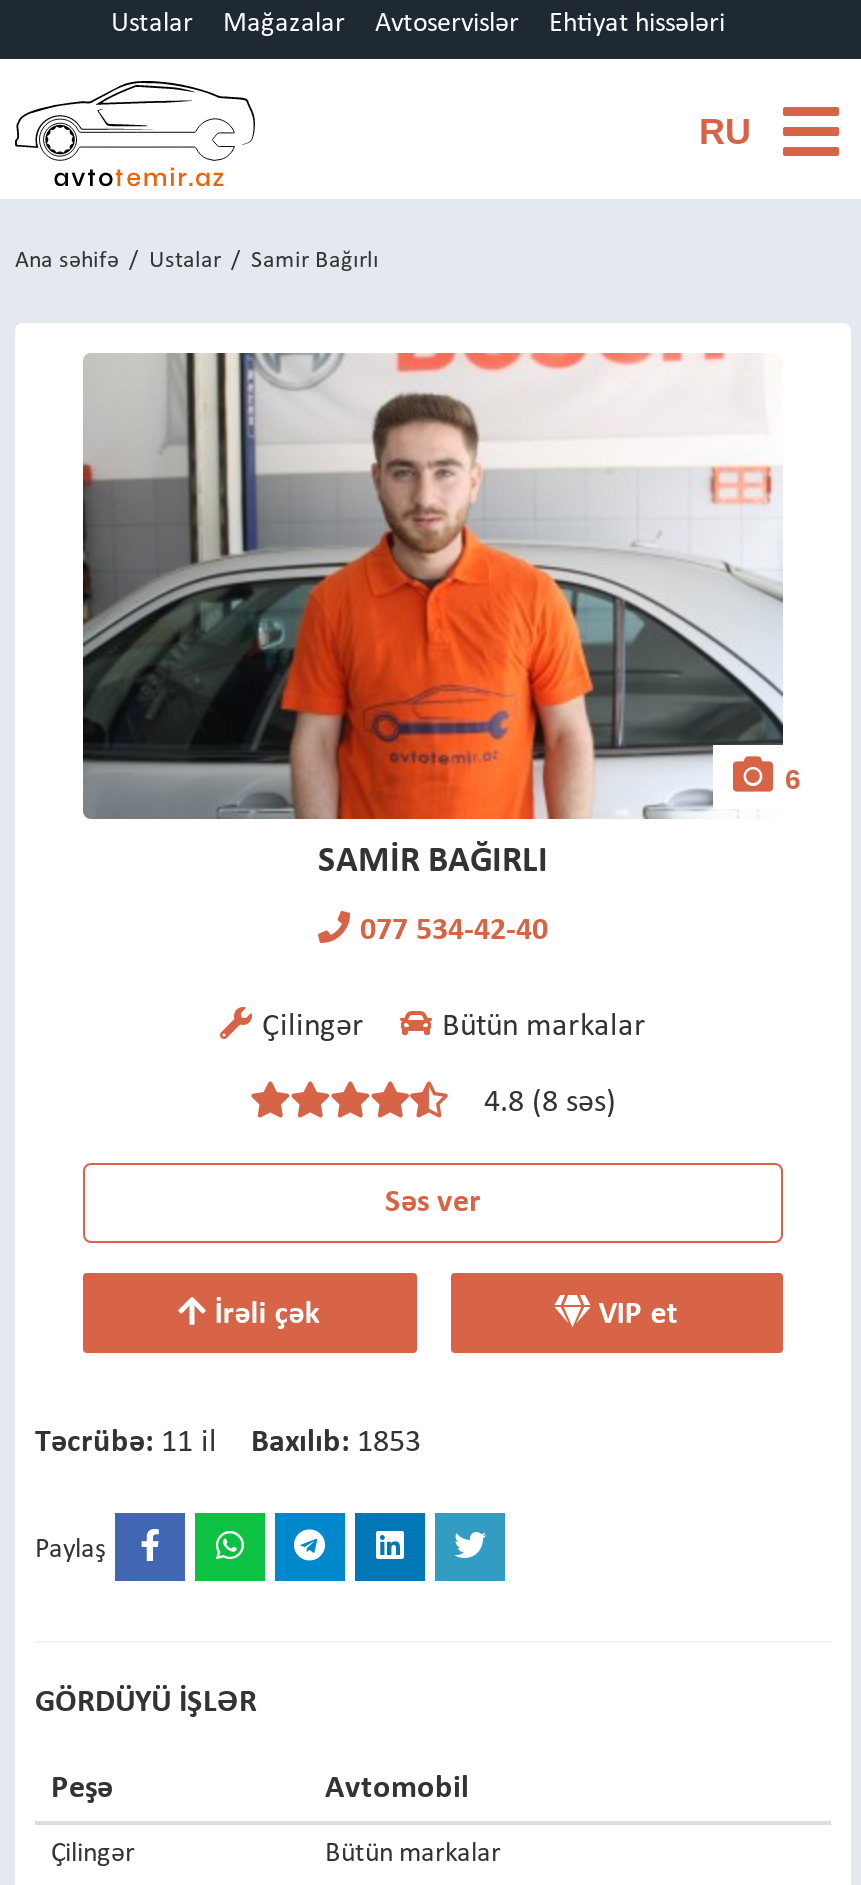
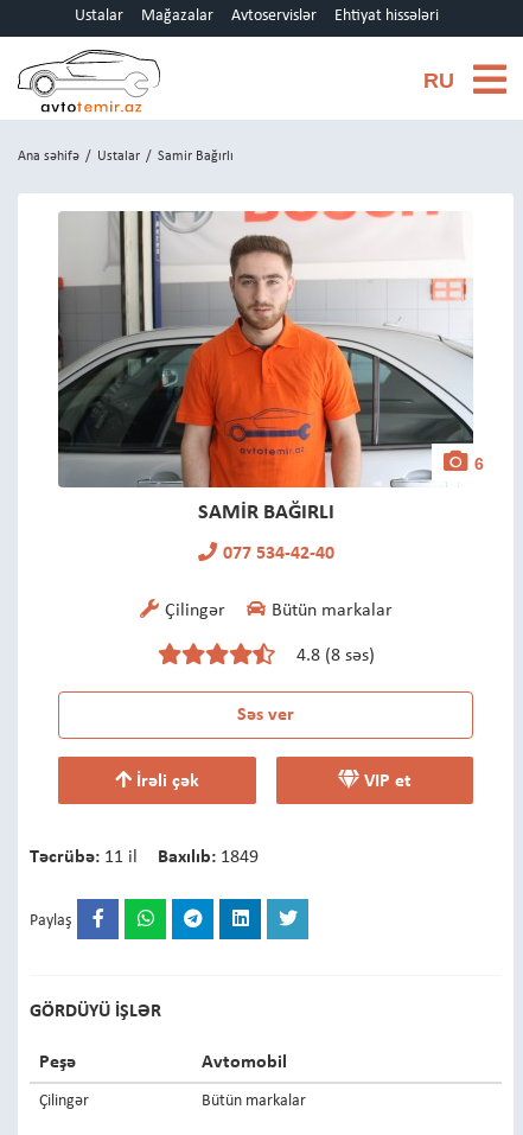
[35,1427,421,1459] Təcrübə: 11 il Baxılıb: 1853 -> [30,848,259,867] Təcrübə: 11 il Baxılıb: 1849

